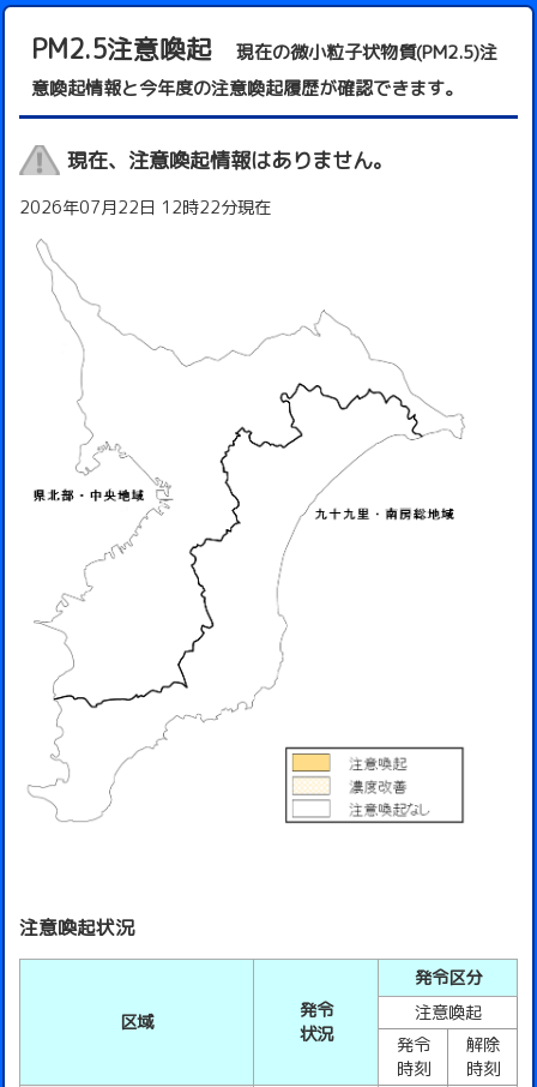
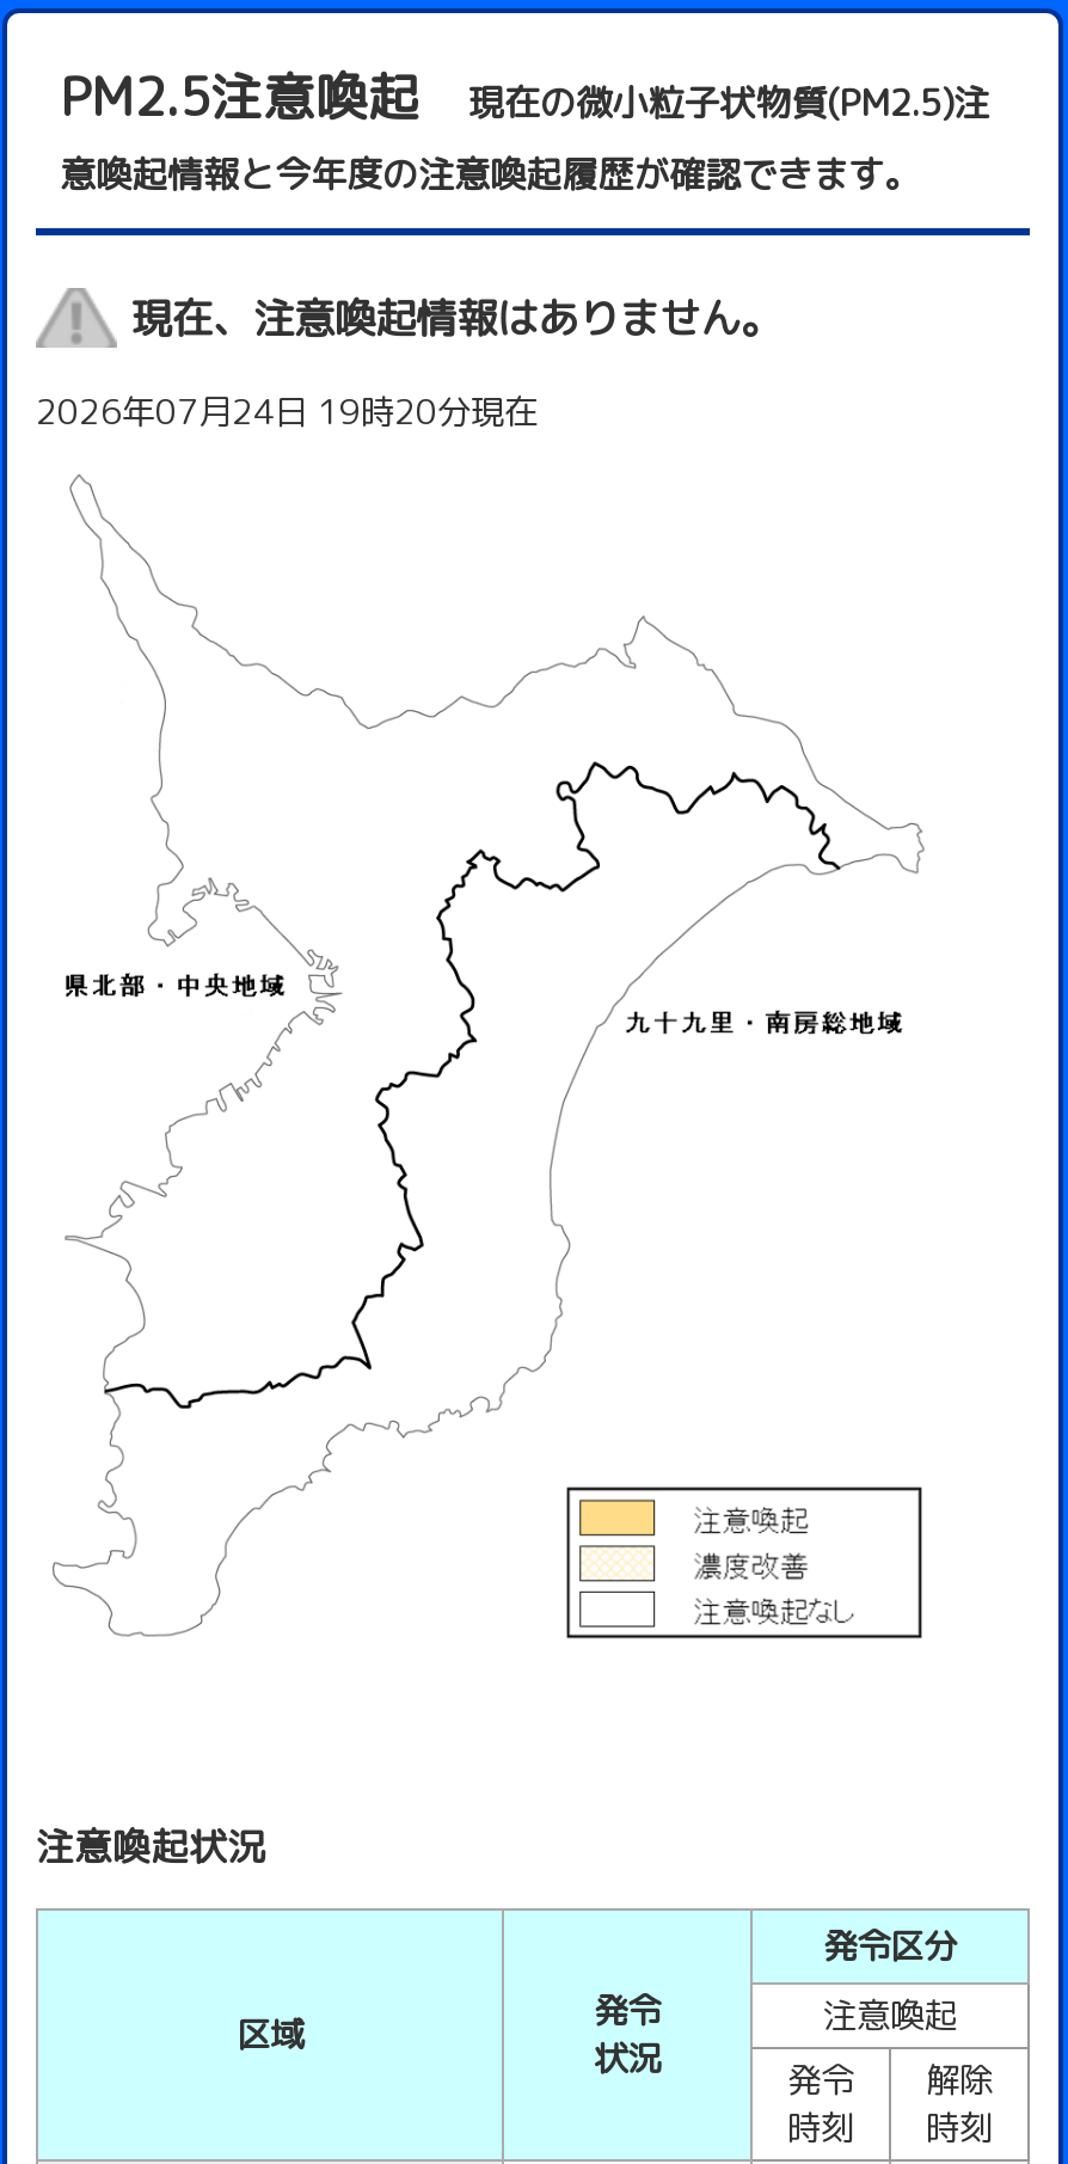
[19,195,271,219] 2026年07月22日 12時22分現在 -> [36,388,538,436] 2026年07月24日 19時20分現在

